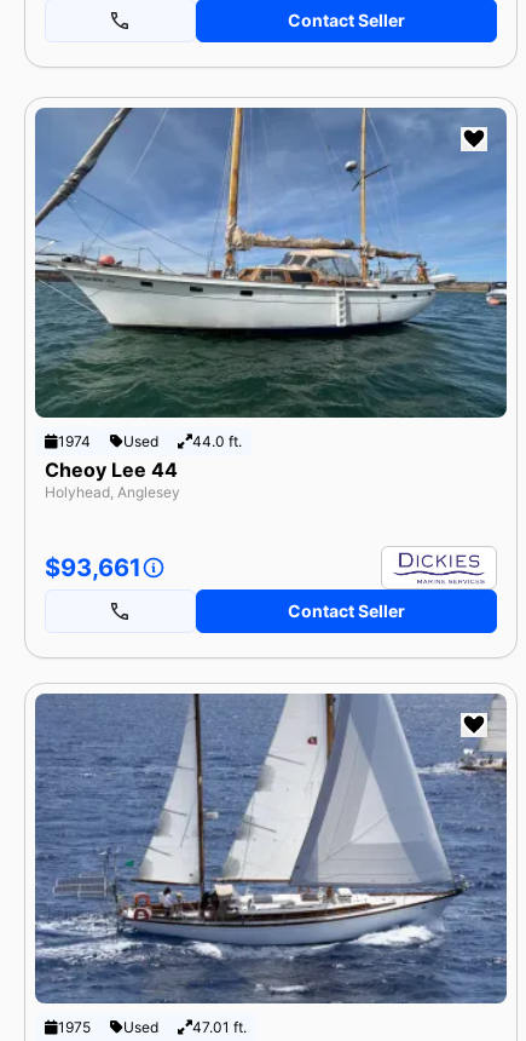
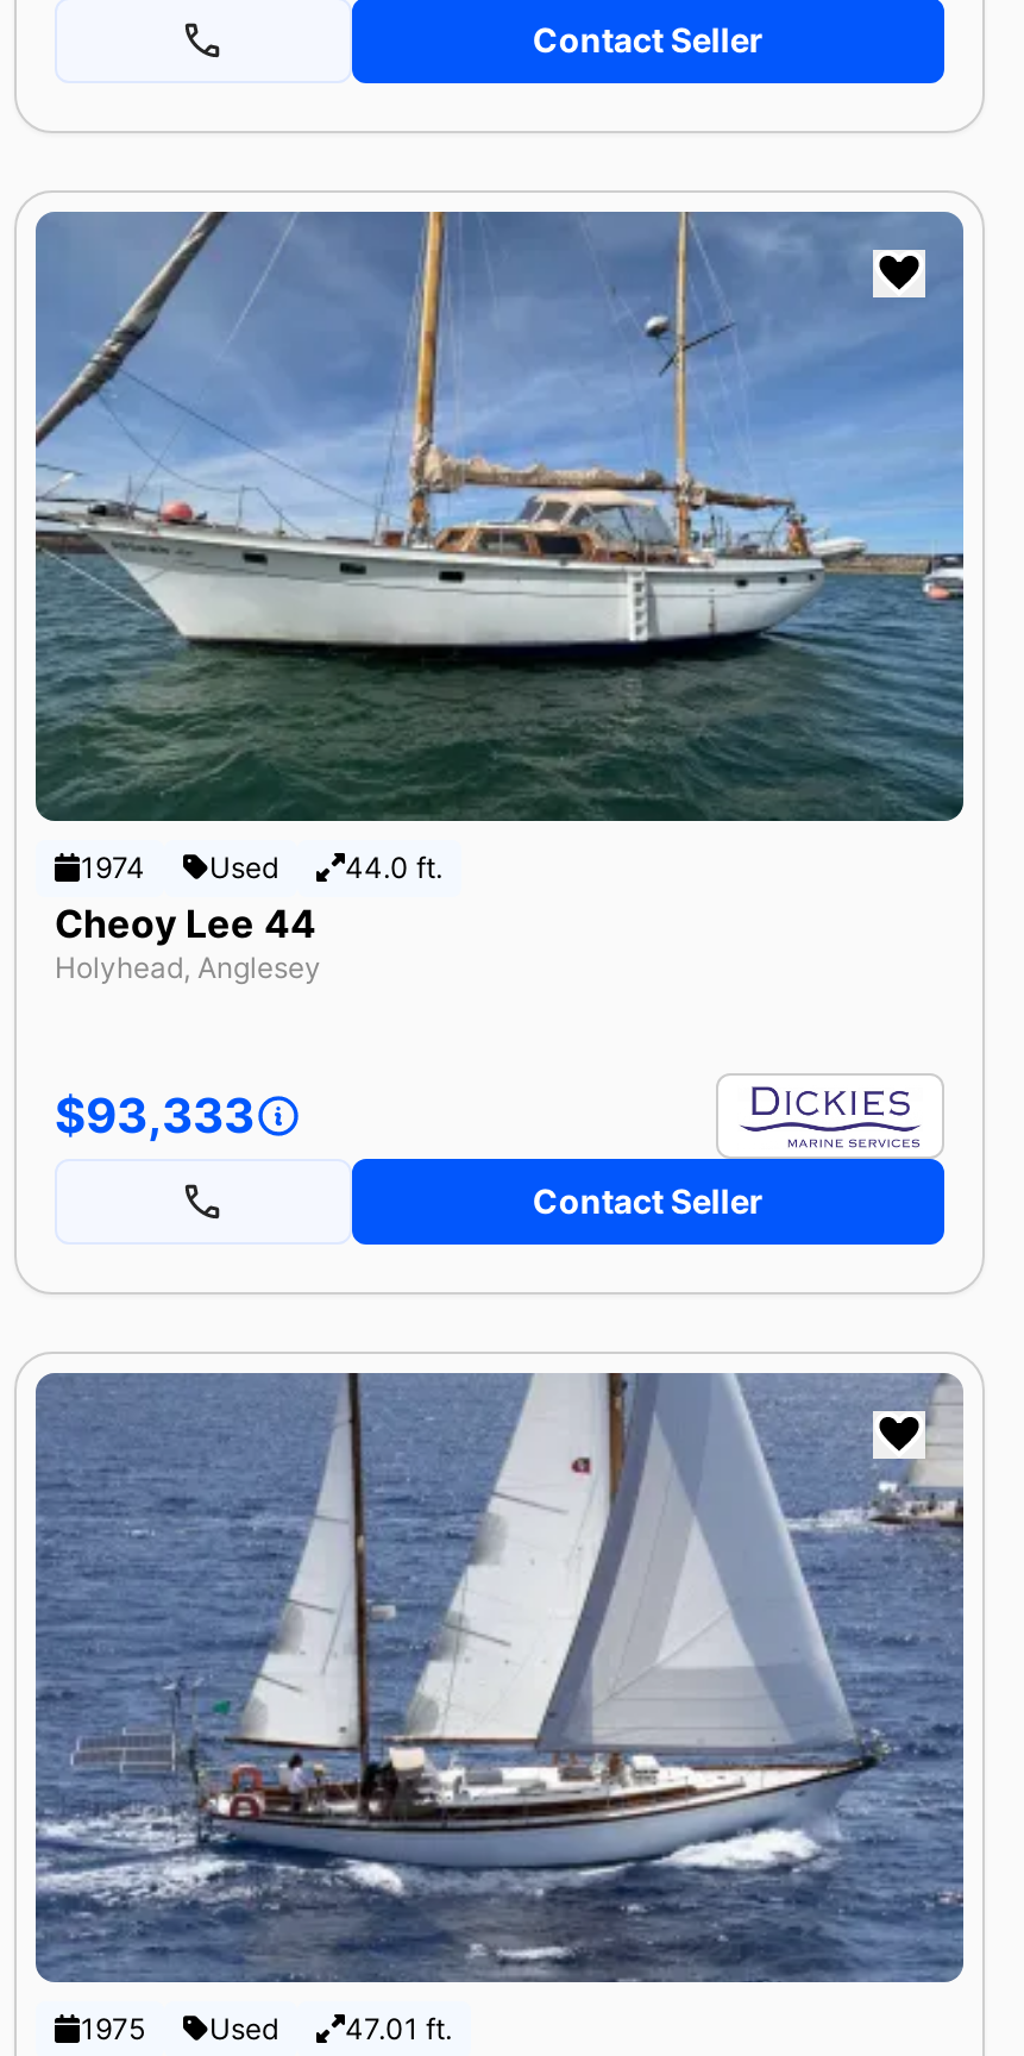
[45,553,141,582] $93,661 -> [55,1088,255,1145] $93,333

